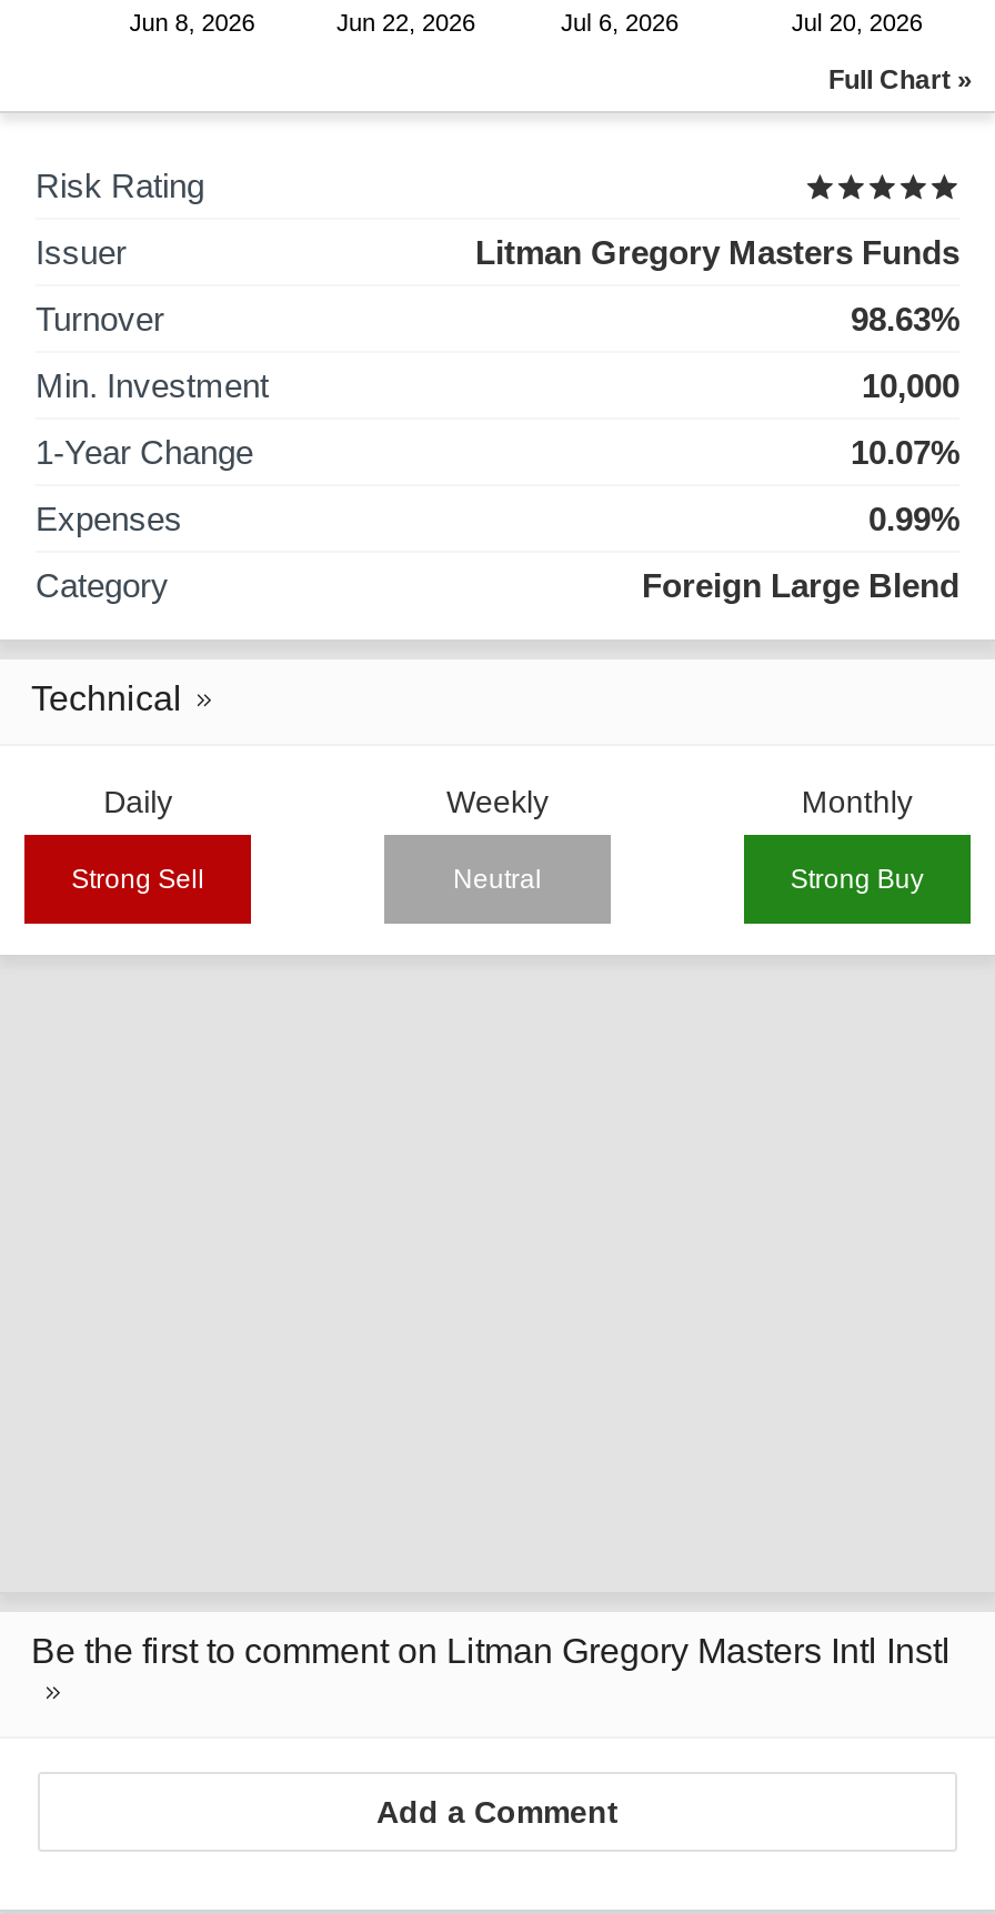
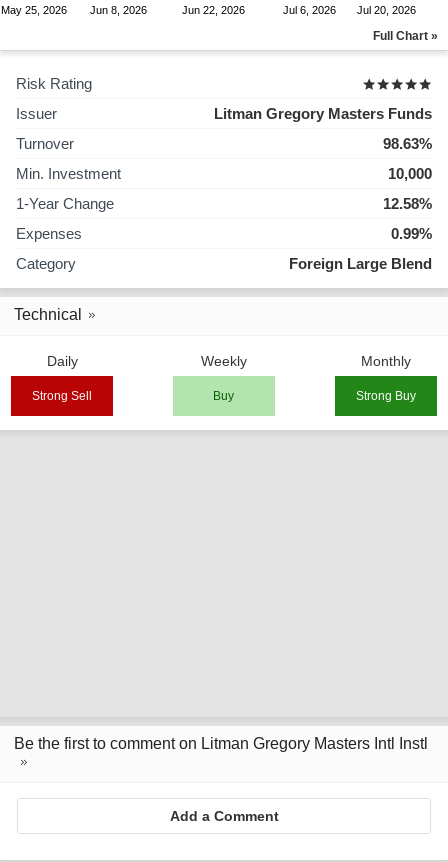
none -> [1,4,67,16] May 25, 2026
[851,433,959,471] 10.07% -> [383,195,432,212] 12.58%
[453,864,542,895] Neutral -> [213,389,234,403] Buy

